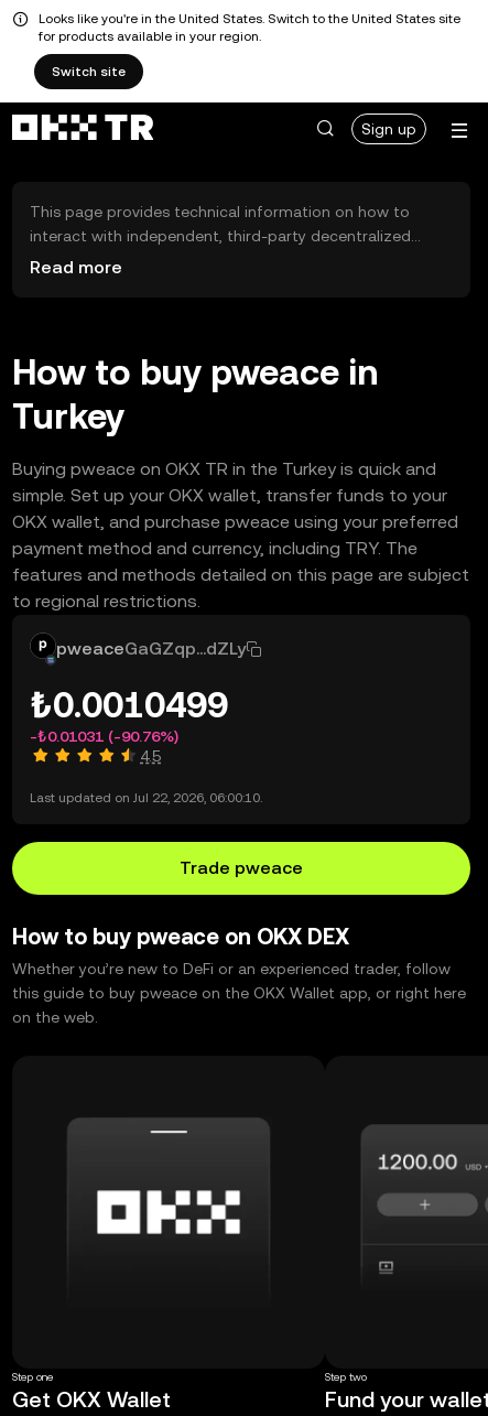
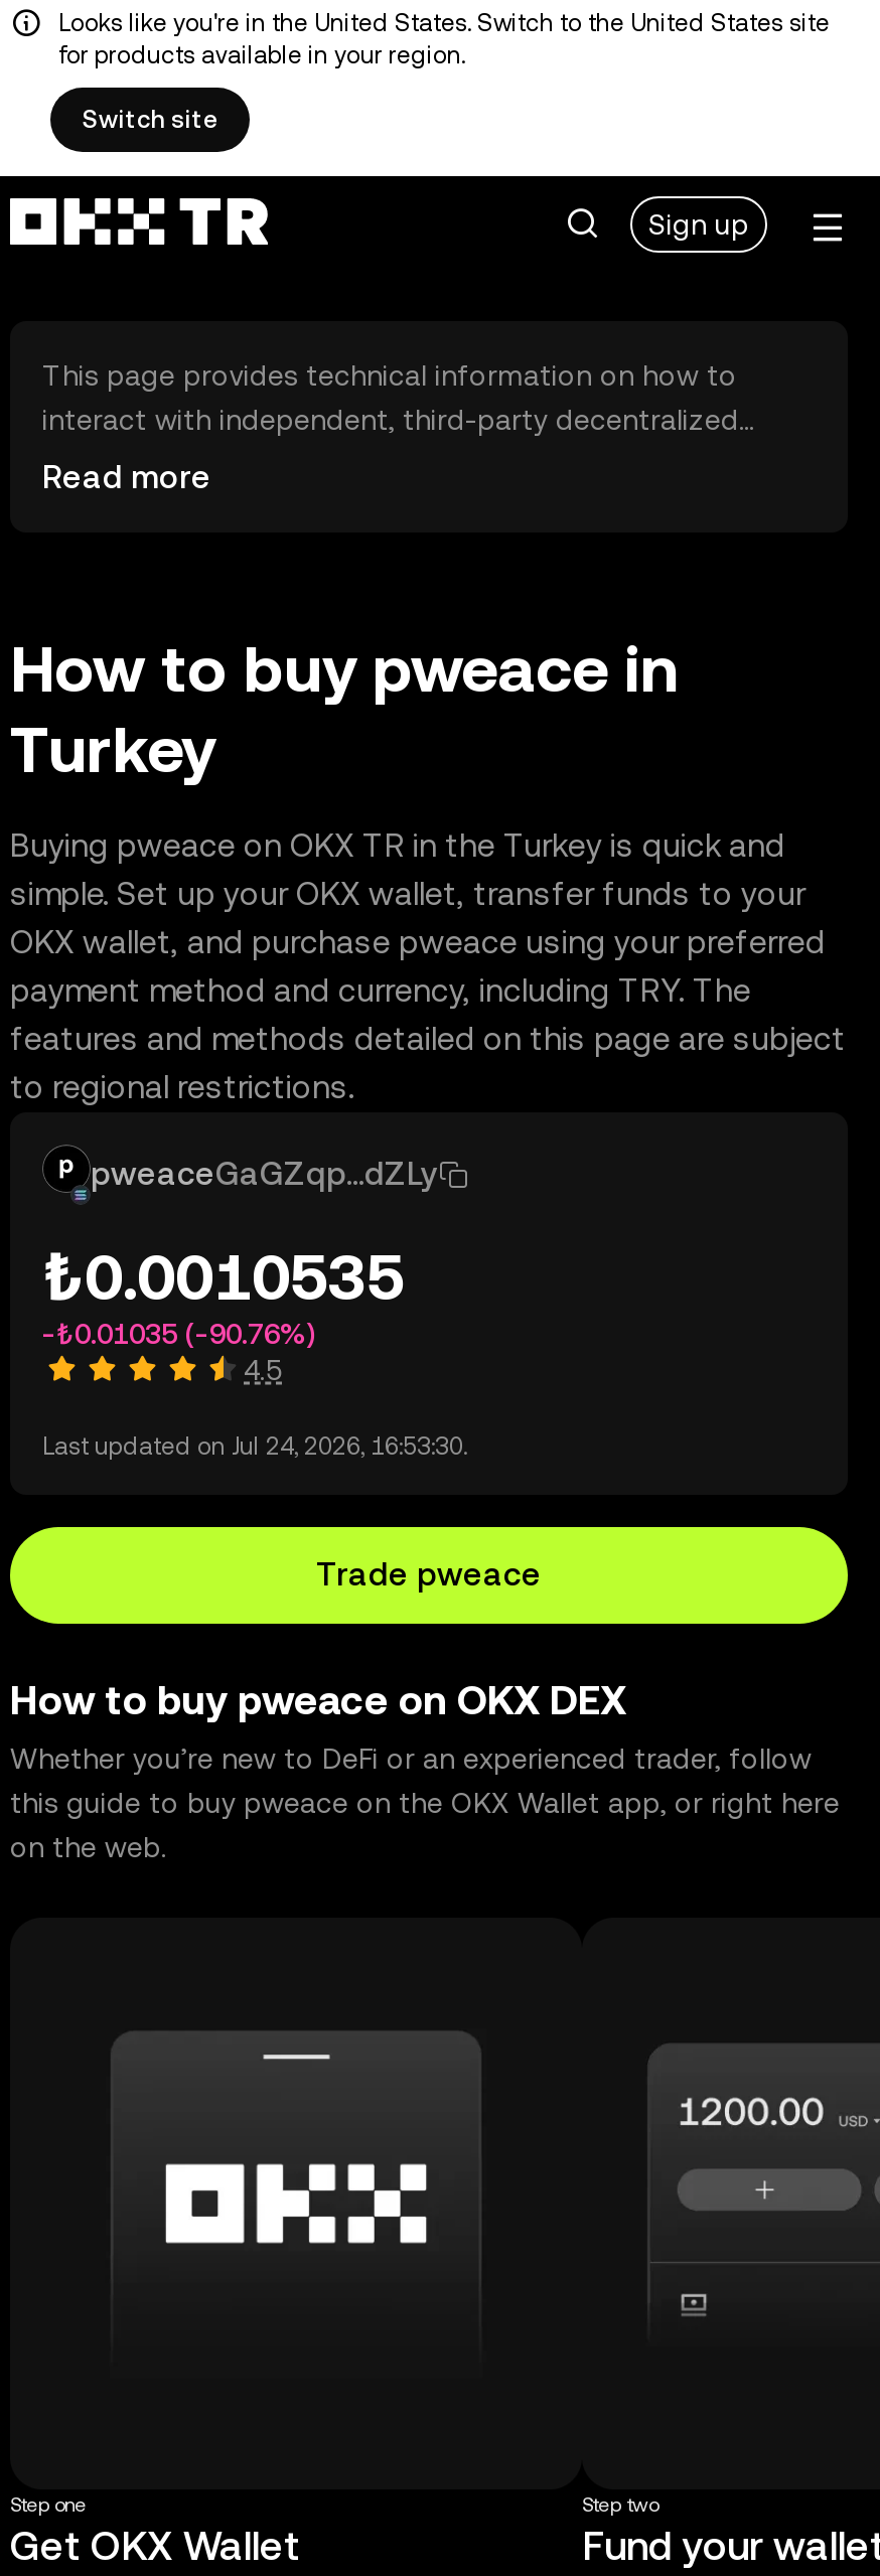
[30,684,228,725] ₺0.0010499 -> [42,1239,405,1314] ₺0.0010535
[30,727,178,745] -₺0.01031 (-90.76%) -> [42,1318,314,1350] -₺0.01035 (-90.76%)
[30,790,262,806] Last updated on Jul 22, 2026, 06:00:10. -> [42,1432,467,1461] Last updated on Jul 24, 2026, 16:53:30.

